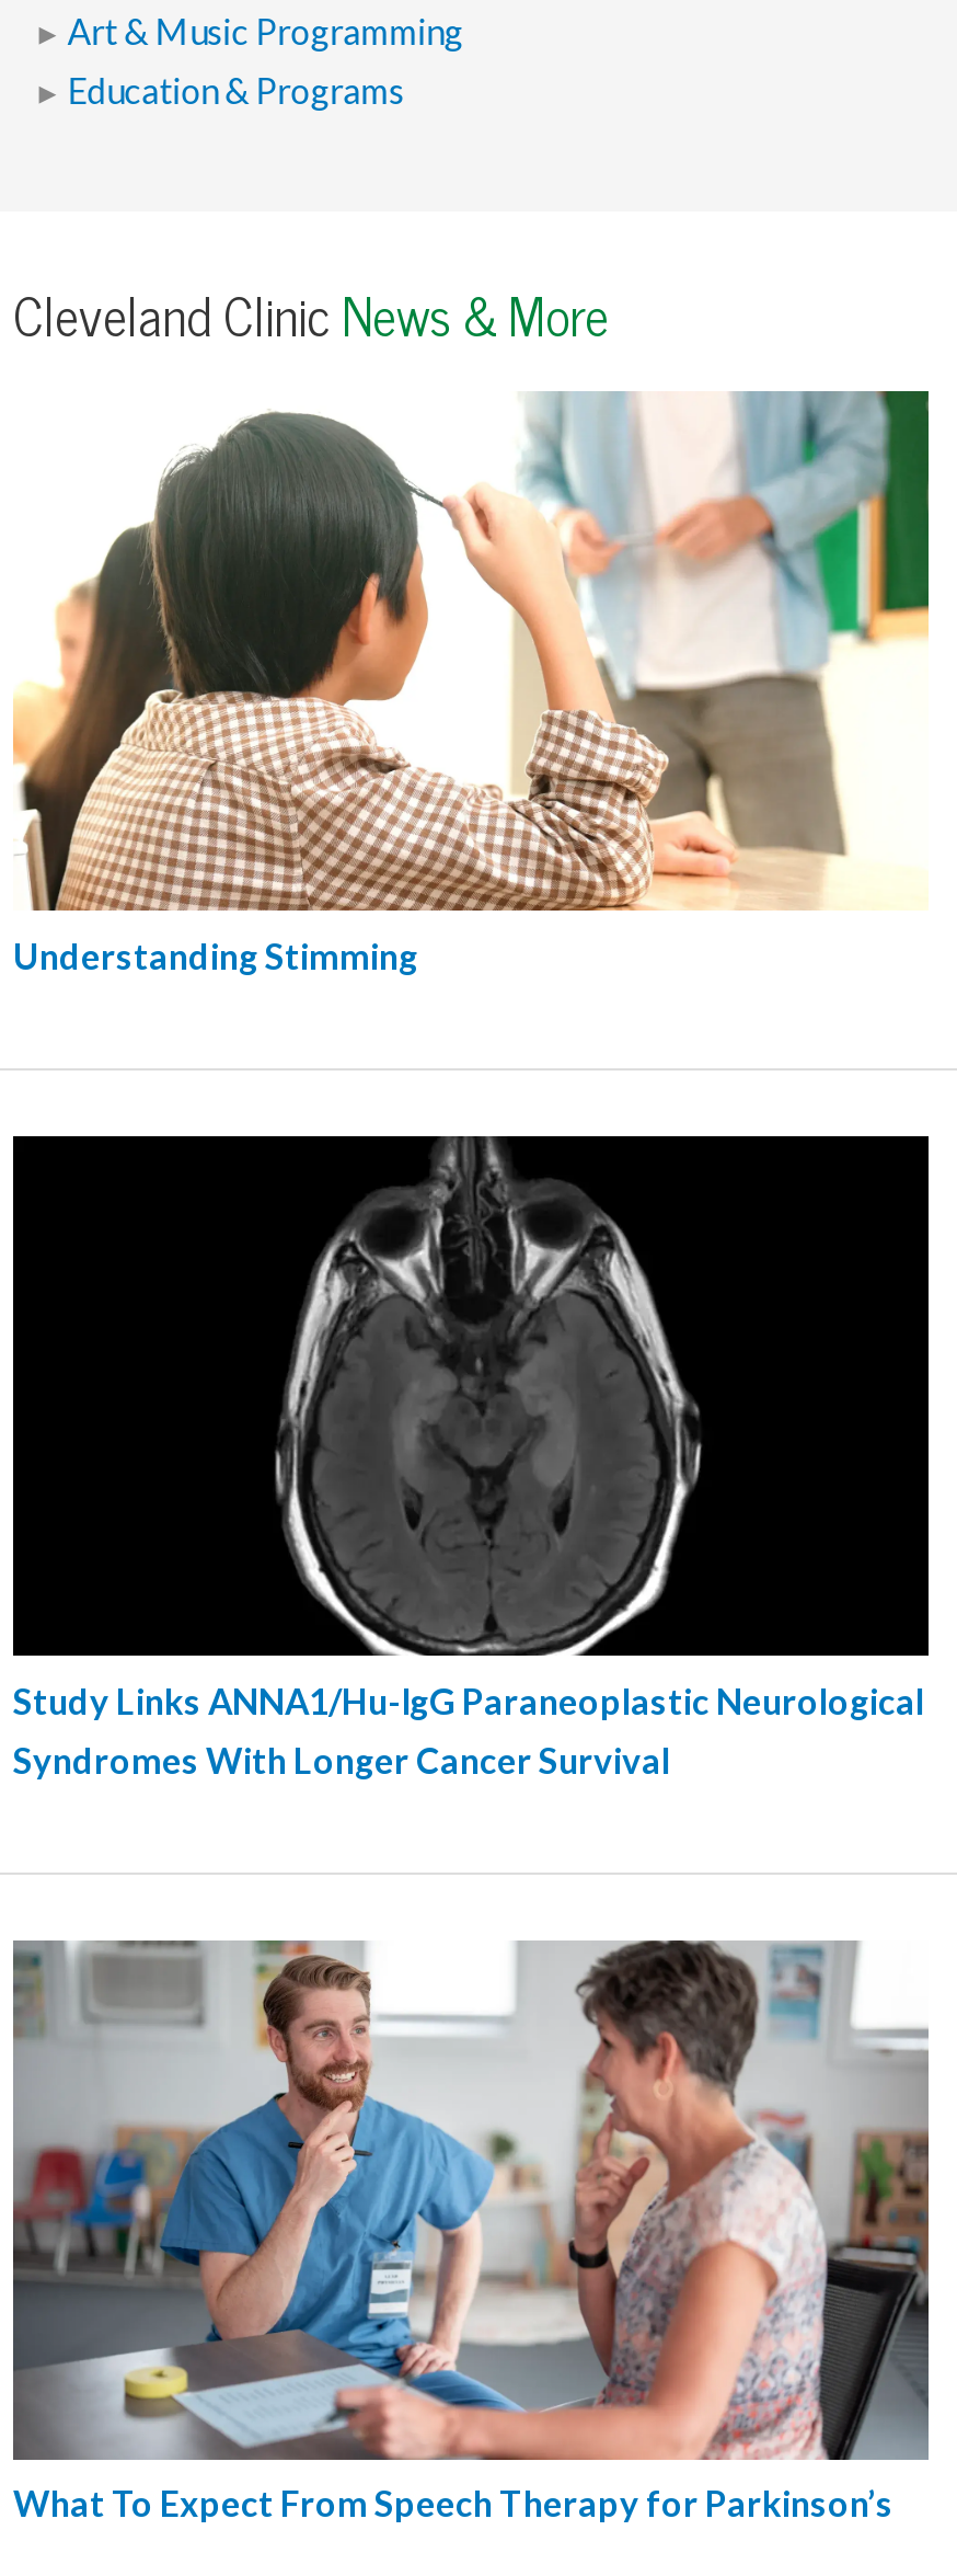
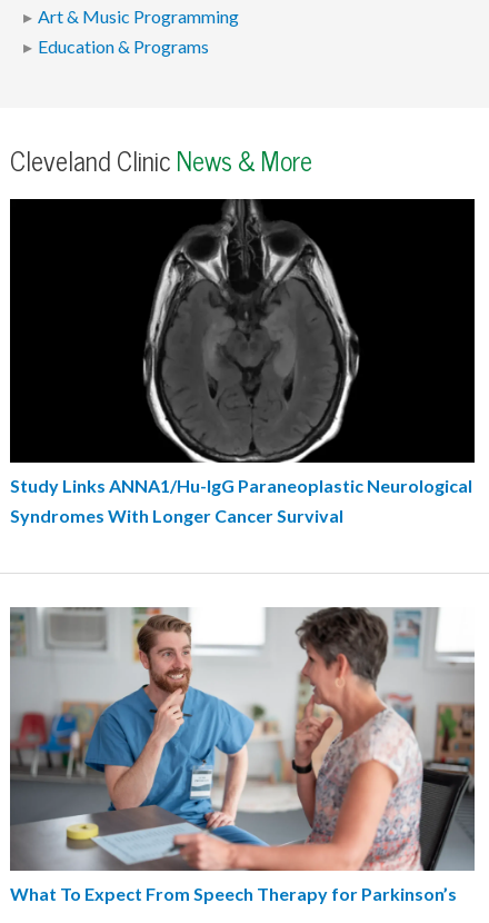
[13,389,931,978] [image] | Understanding Stimming -> none

